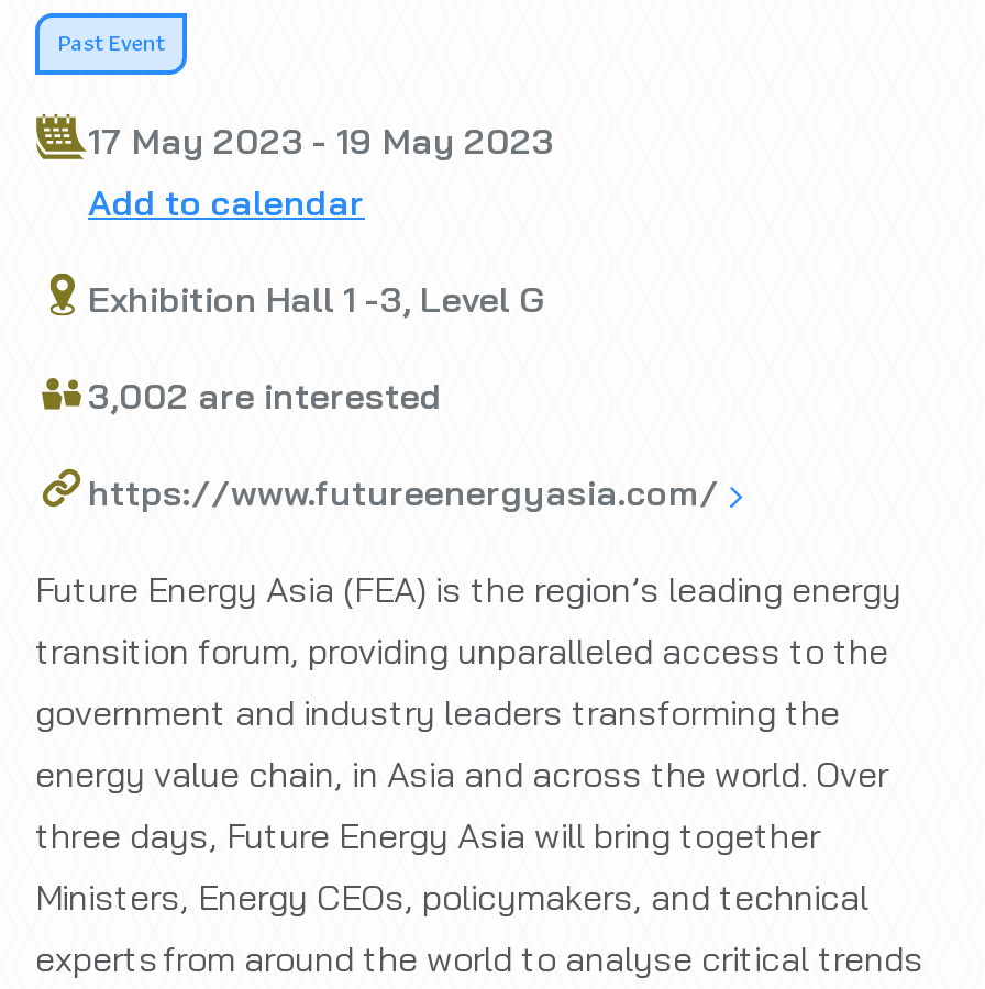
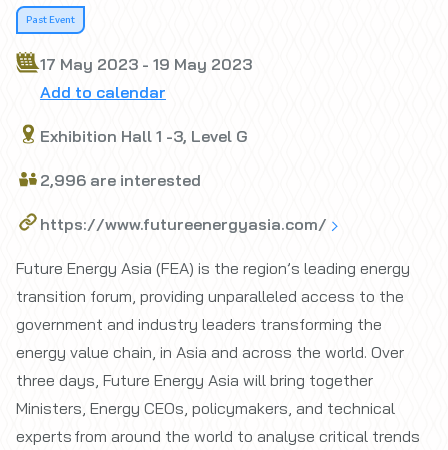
[88,374,442,418] 3,002 are interested -> [40,170,201,190] 2,996 are interested

